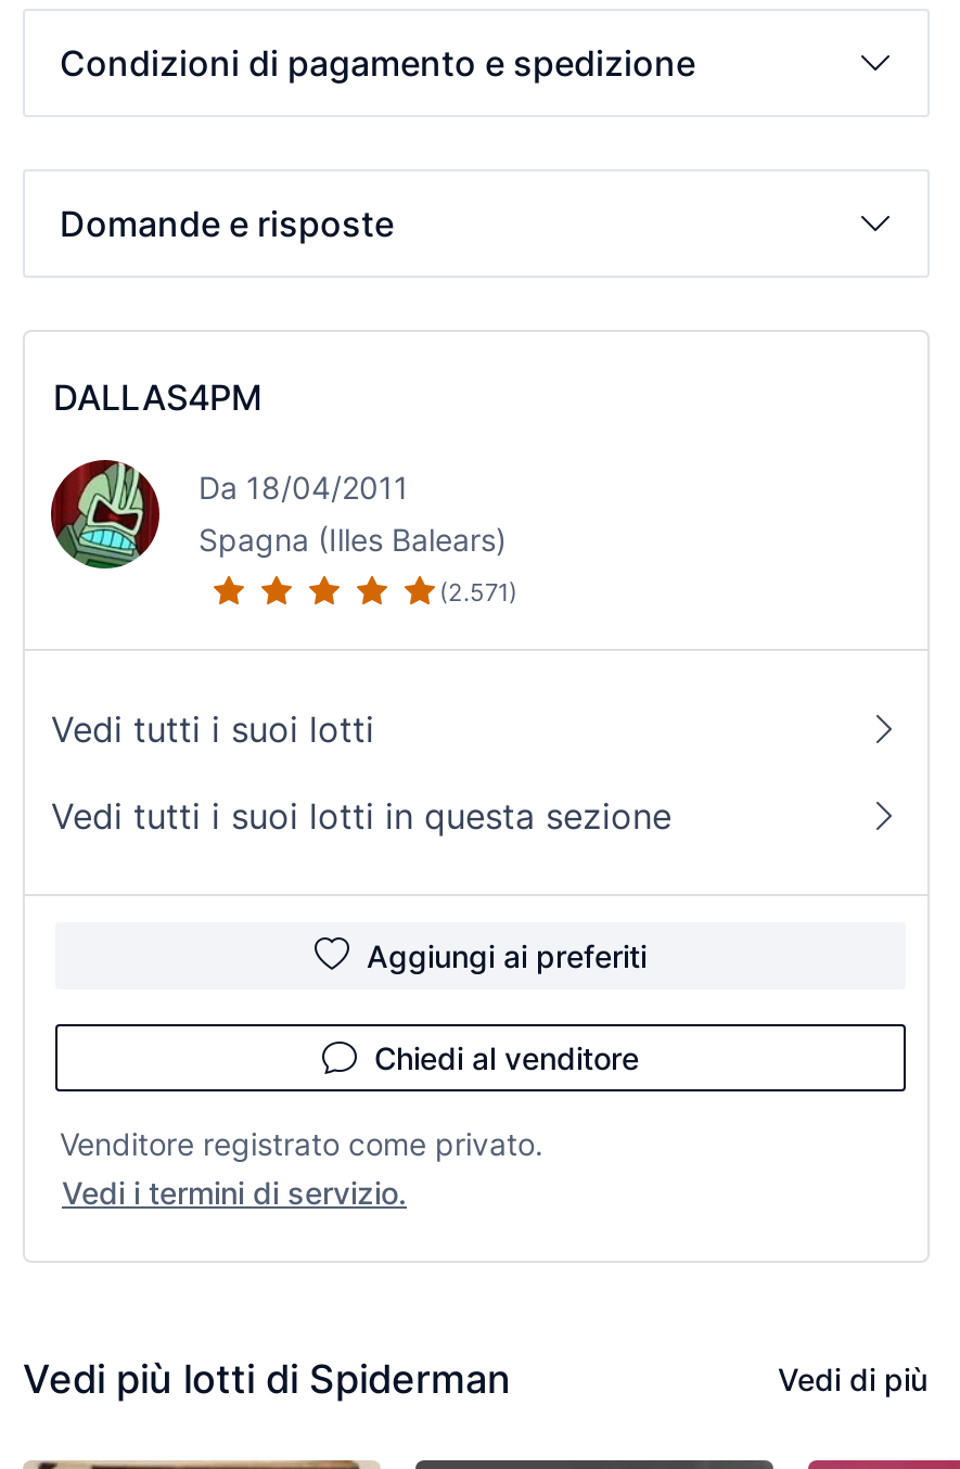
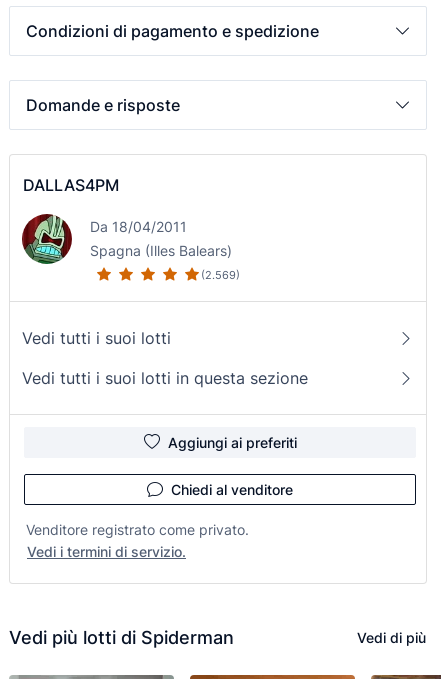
[439,577,517,608] (2.571) -> [201,268,240,282] (2.569)

